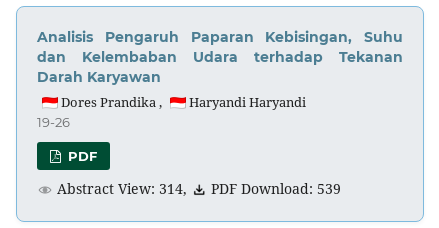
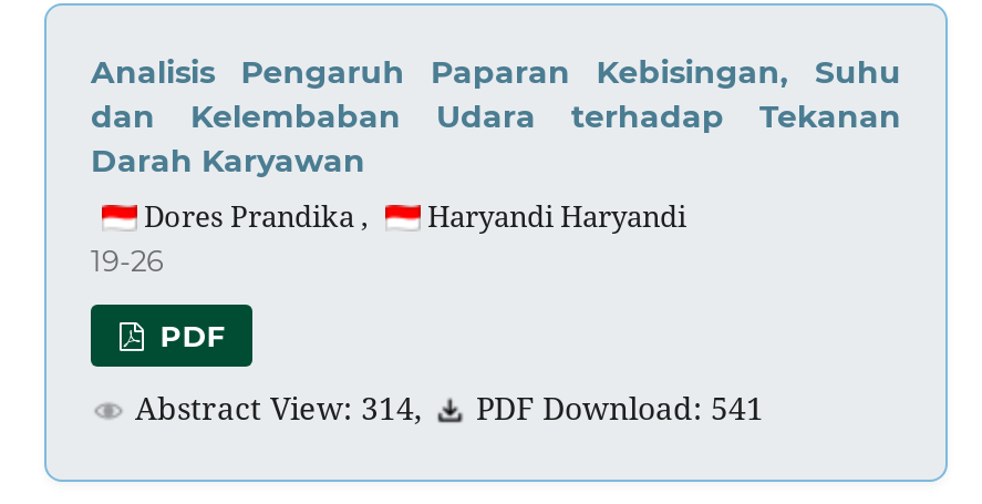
[53,179,341,198] Abstract View: 314, PDF Download: 539 -> [126,386,764,428] Abstract View: 314, PDF Download: 541

